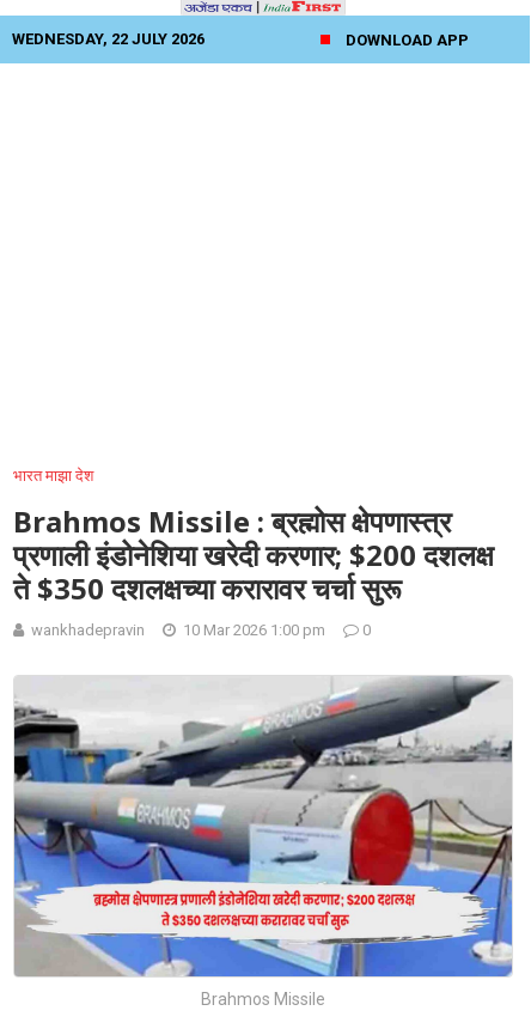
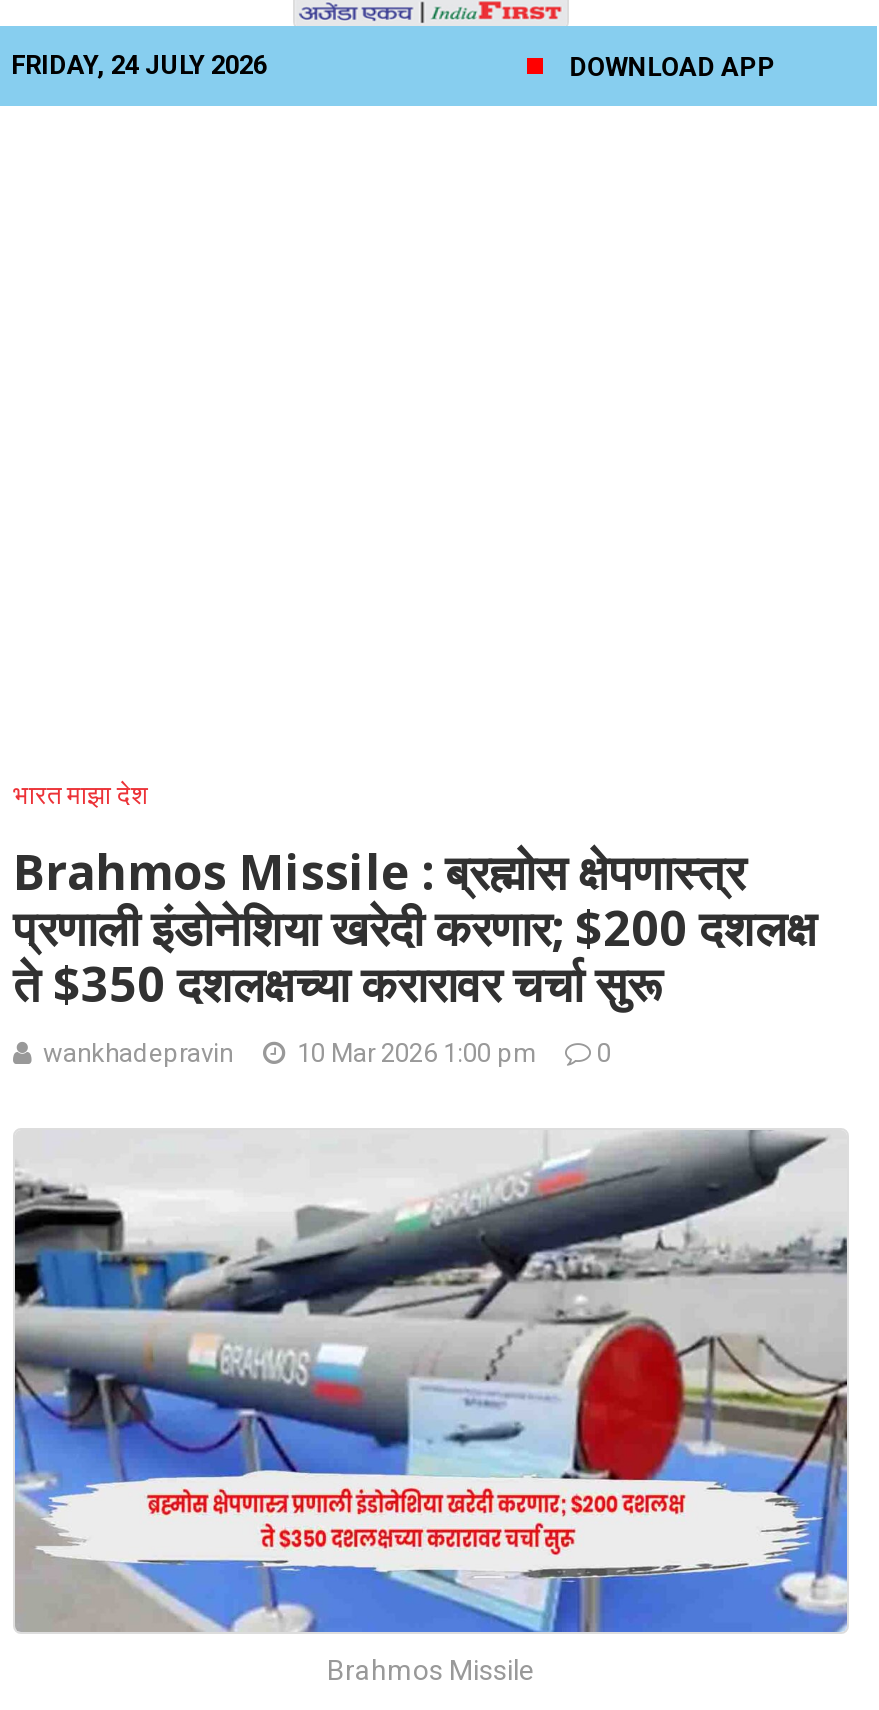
[12,30,205,48] WEDNESDAY, 22 JULY 2026 -> [11,50,267,80] FRIDAY, 24 JULY 2026

